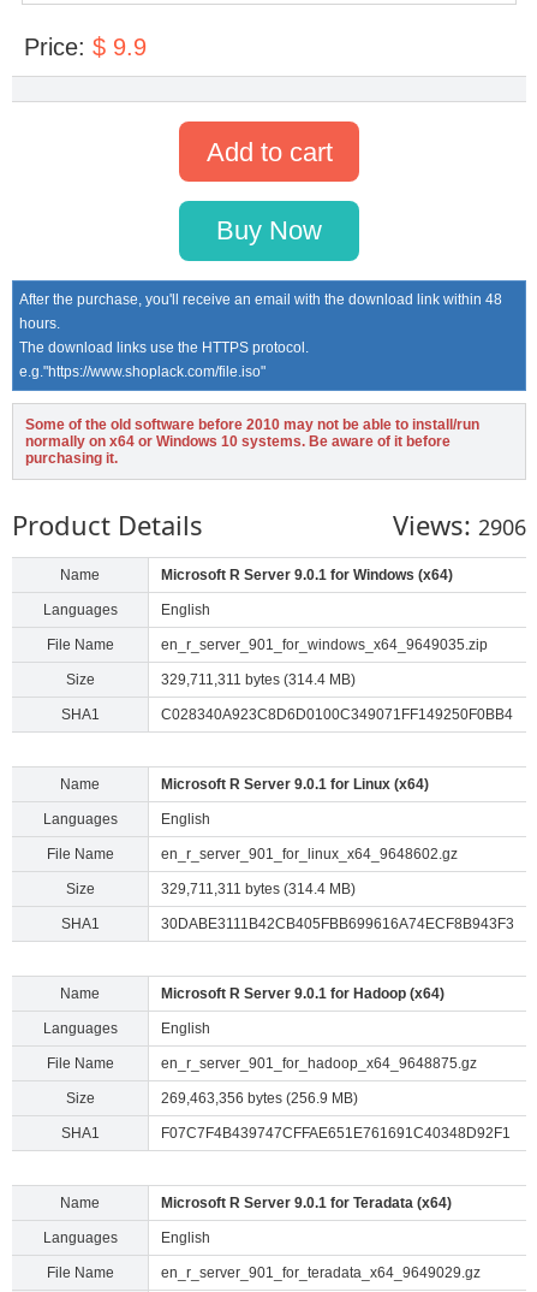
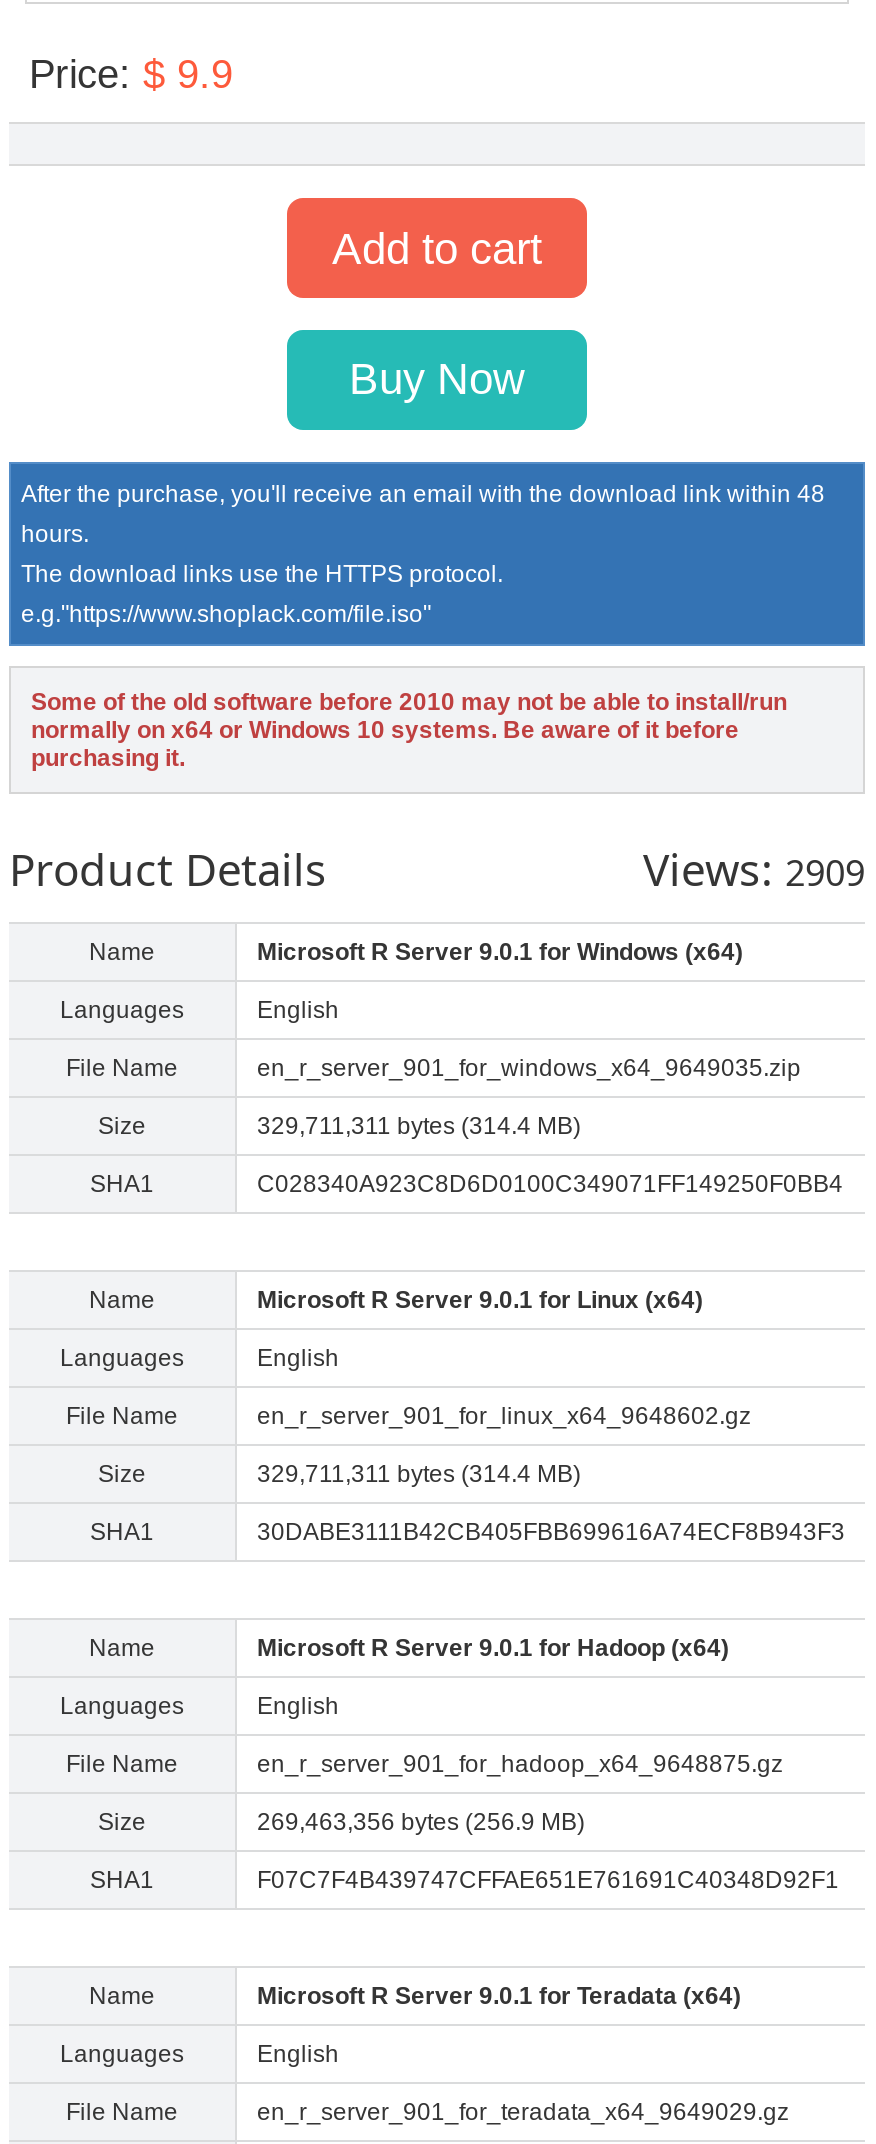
[393,507,526,543] Views: 2906 -> [643,839,865,899] Views: 2909

